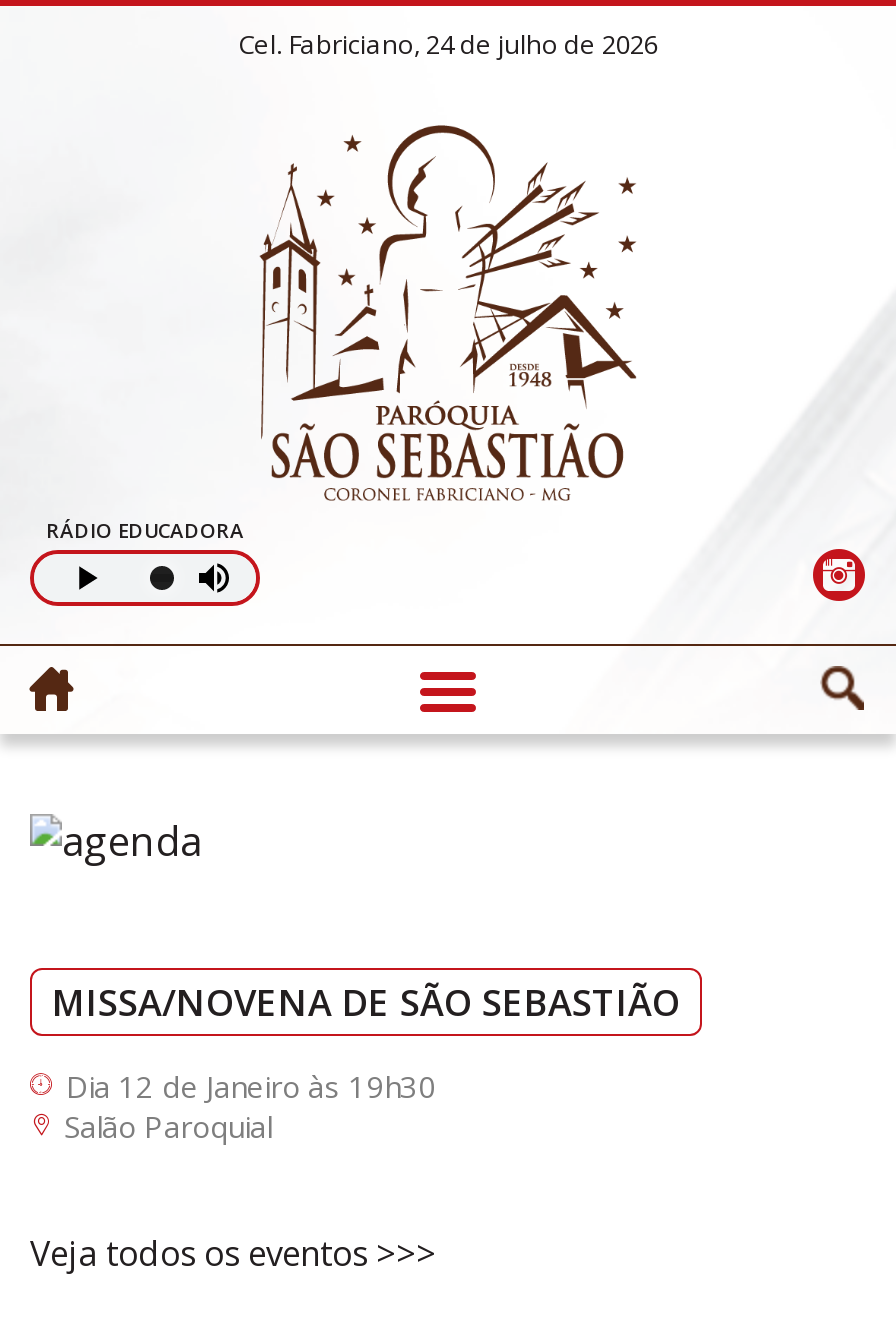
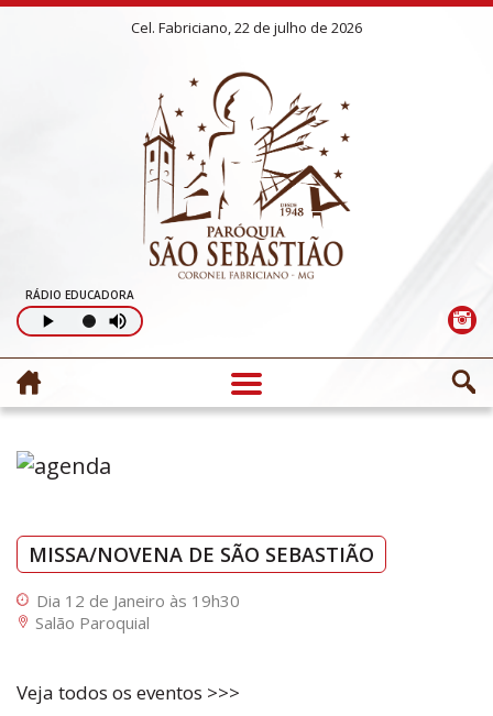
[238,26,658,62] Cel. Fabriciano, 24 de julho de 2026 -> [131,18,362,37] Cel. Fabriciano, 22 de julho de 2026

